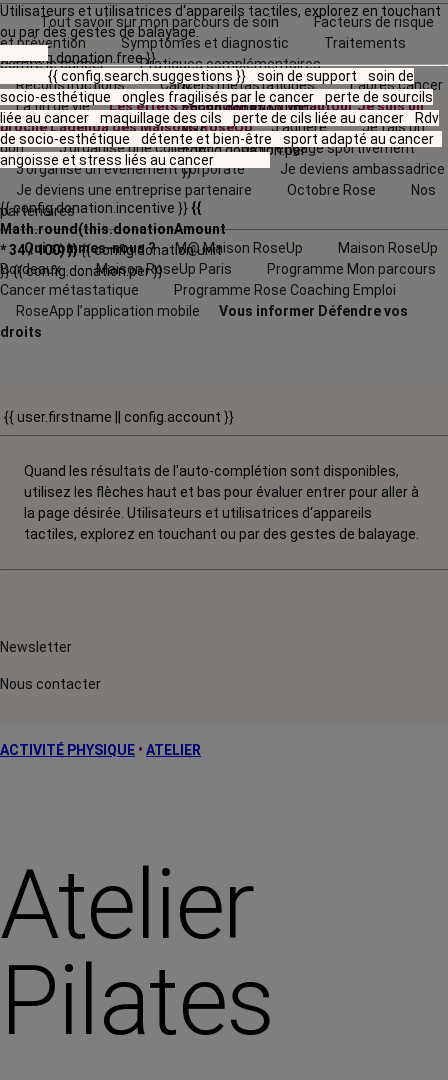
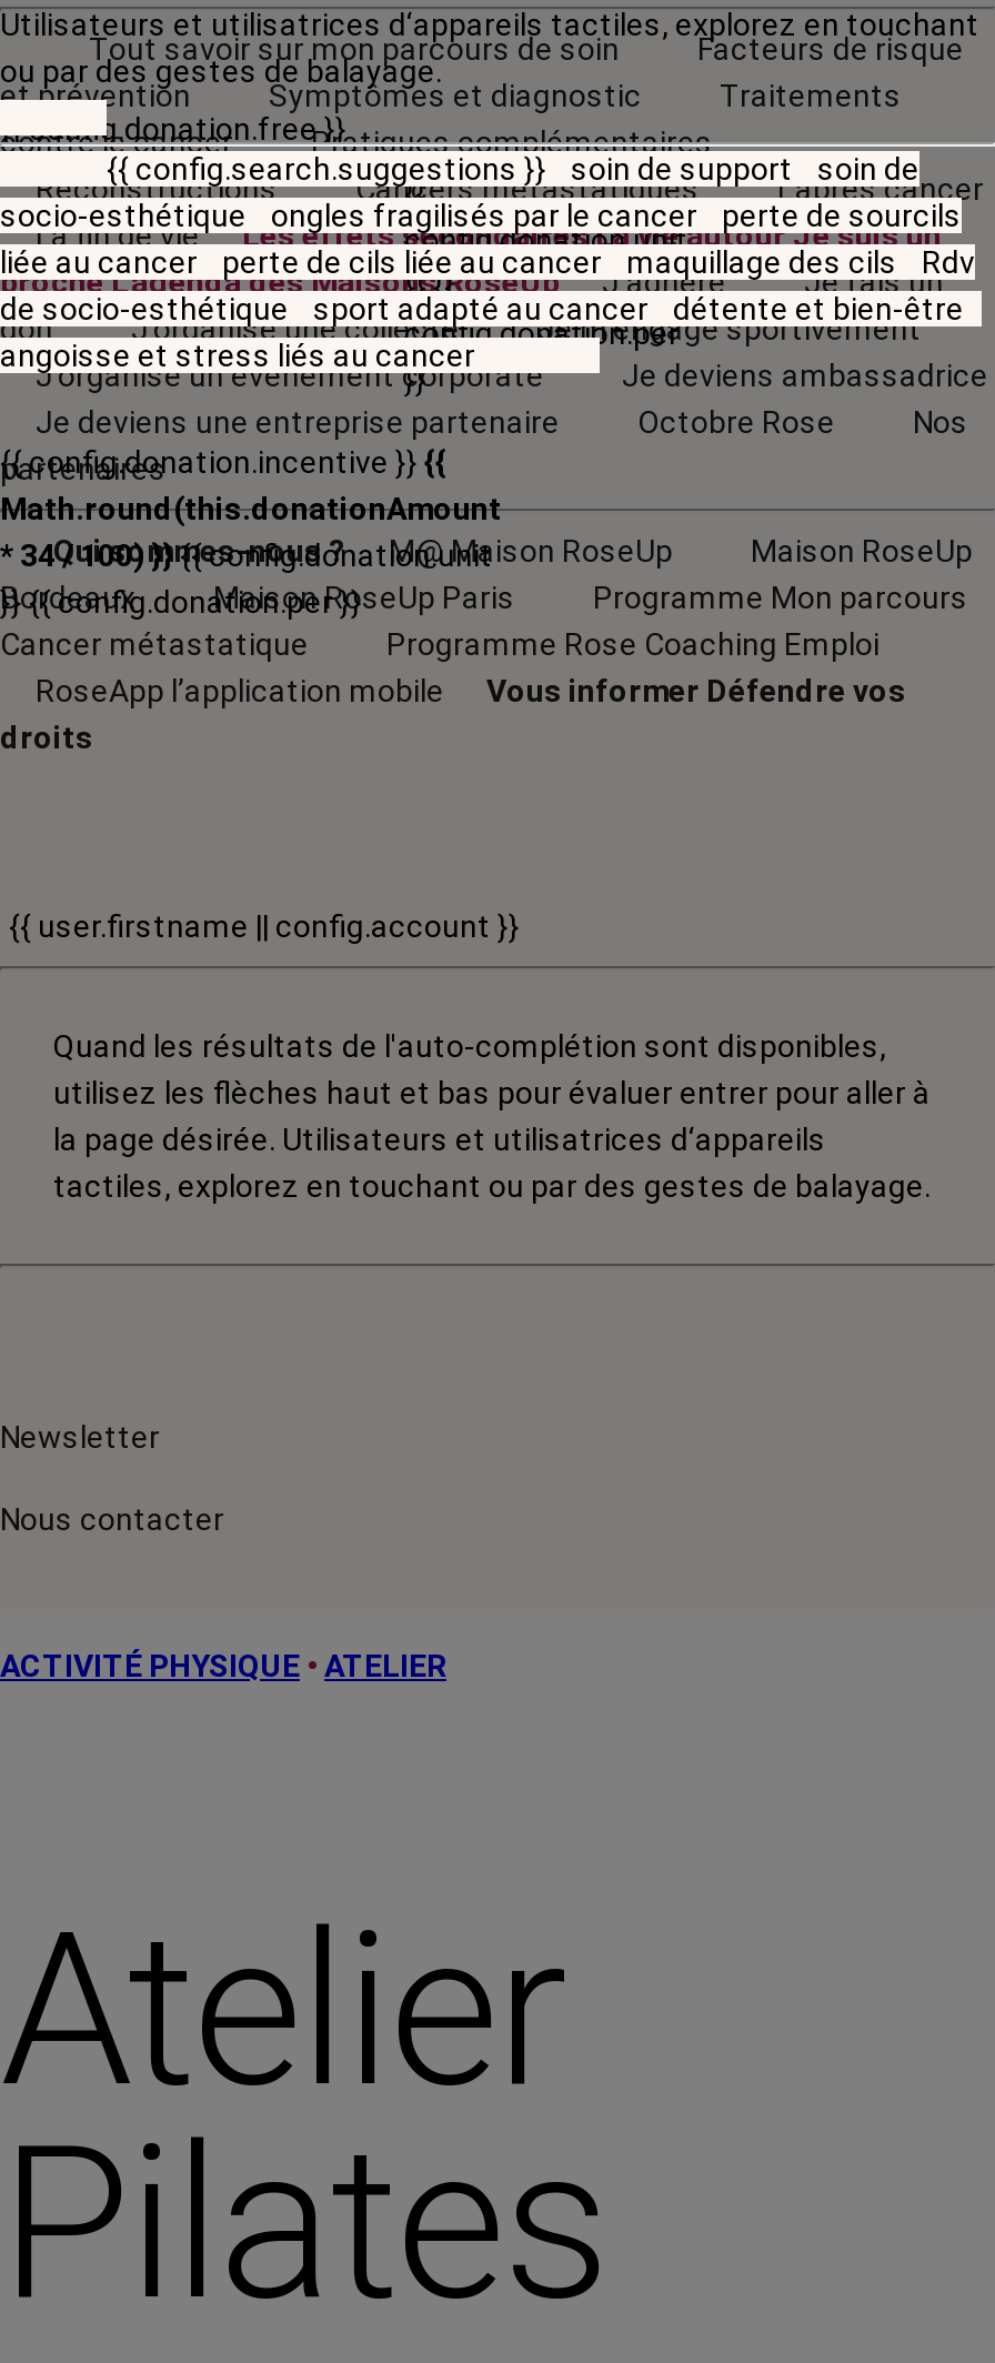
[0,110,439,126] liée au cancer maquillage des cils perte de cils liée au cancer Rdv -> [0,244,975,280] liée au cancer perte de cils liée au cancer maquillage des cils Rdv
[0,131,434,147] de socio-esthétique détente et bien-être sport adapté au cancer -> [0,291,964,326] de socio-esthétique sport adapté au cancer détente et bien-être

